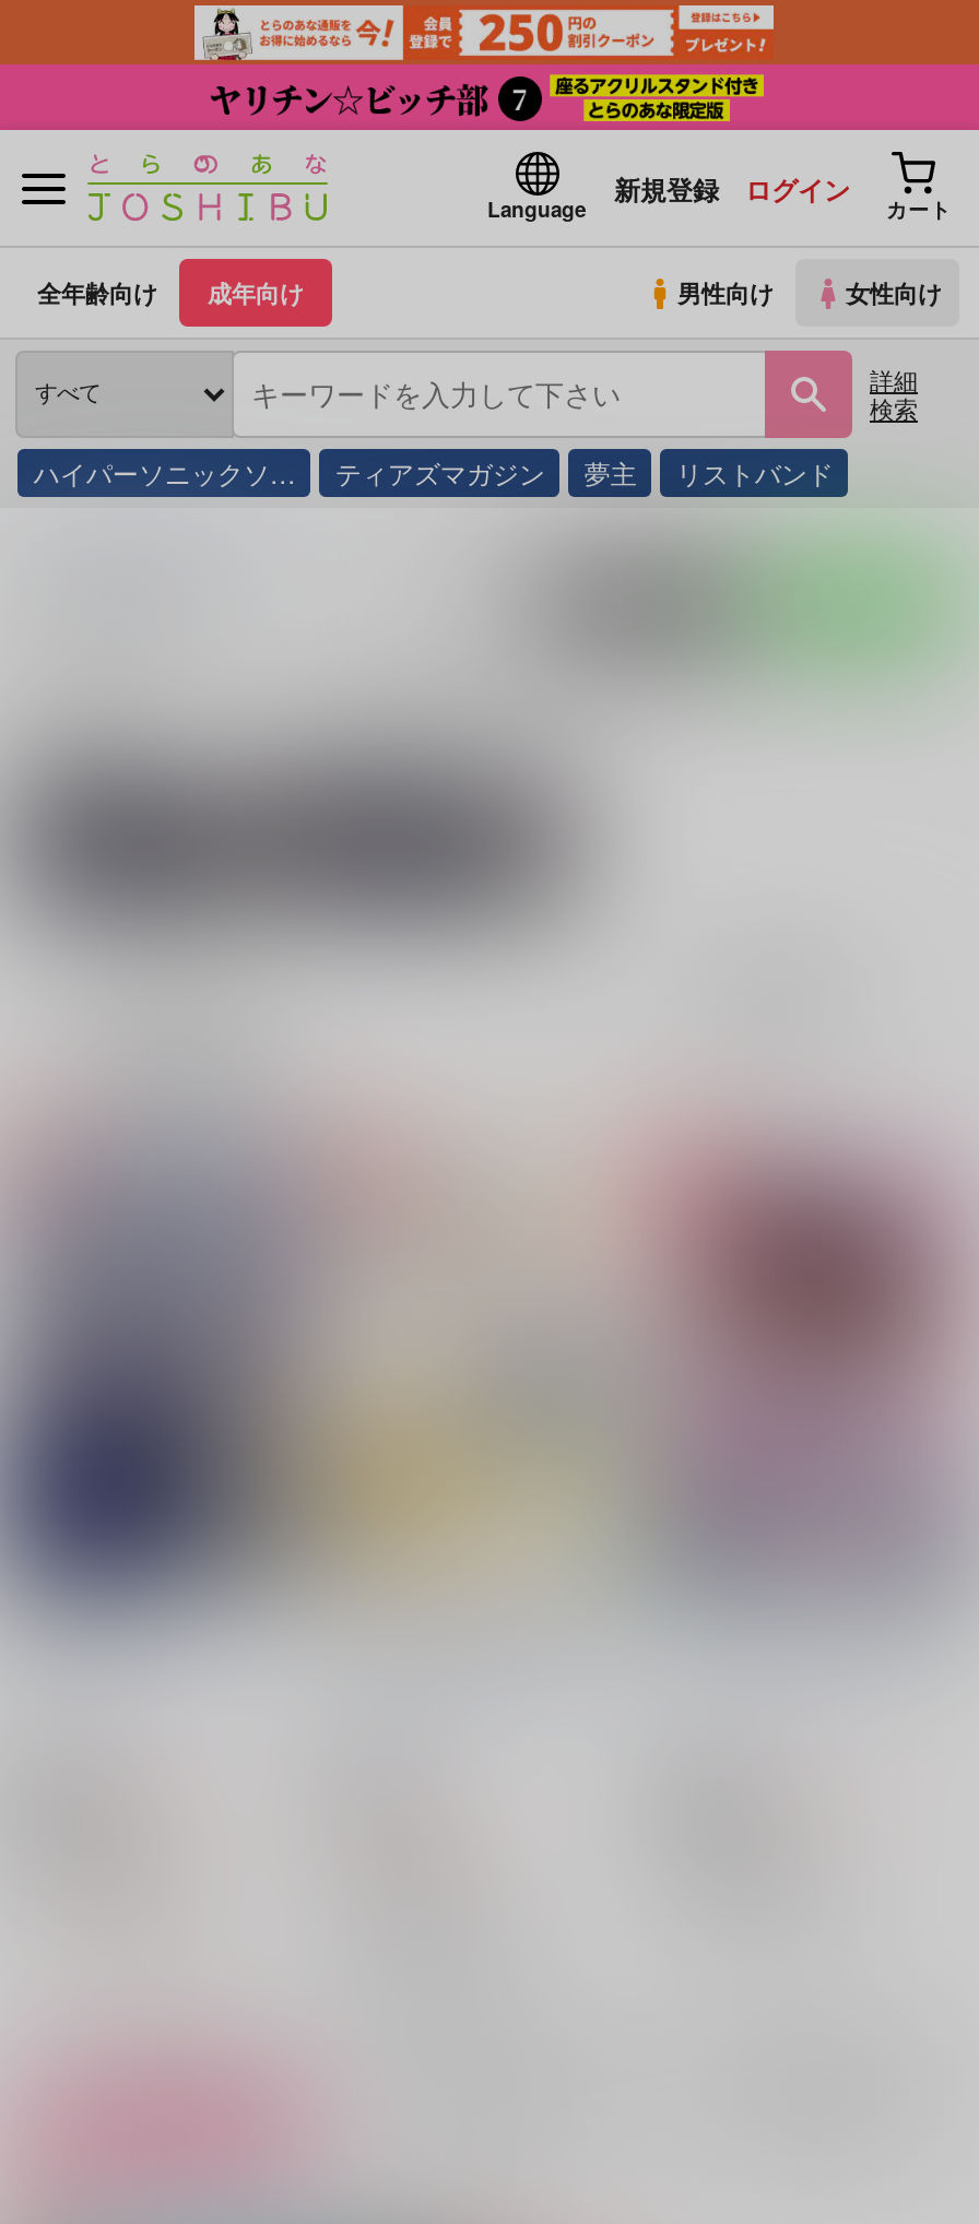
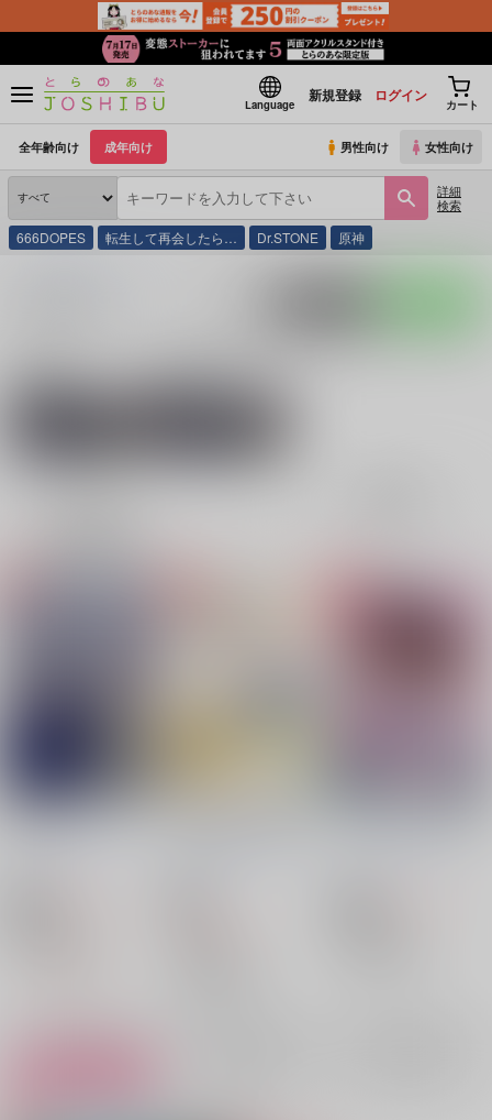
[7,62,972,132] [image] -> [3,31,489,66] [image]
[34,453,833,490] ハイパーソニックソ… | ティアズマガジン | 夢主 | リストバンド -> [17,228,365,246] 666DOPES | 転生して再会したら… | Dr.STONE | 原神

